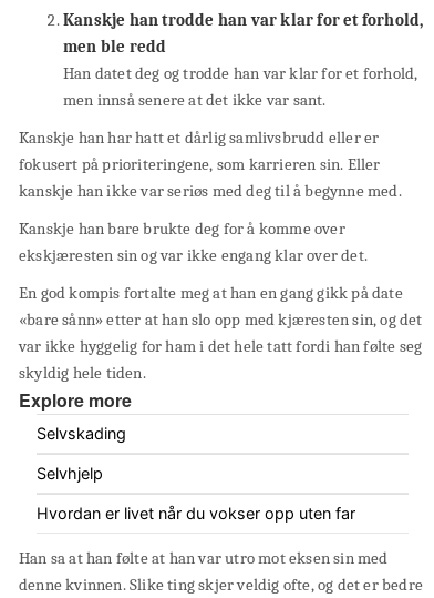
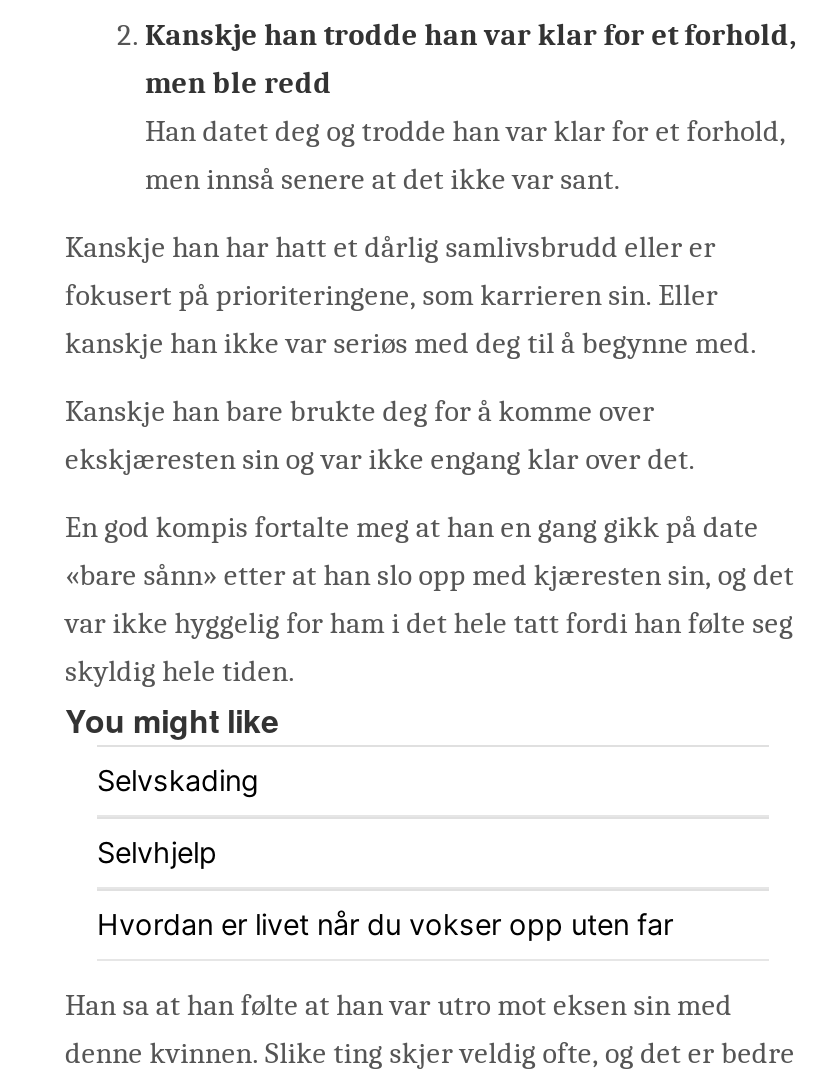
[19,387,132,413] Explore more -> [65,698,279,744] You might like

